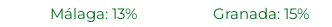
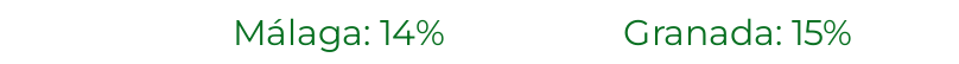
[49,4,136,23] Málaga: 13% -> [233,10,444,55] Málaga: 14%

